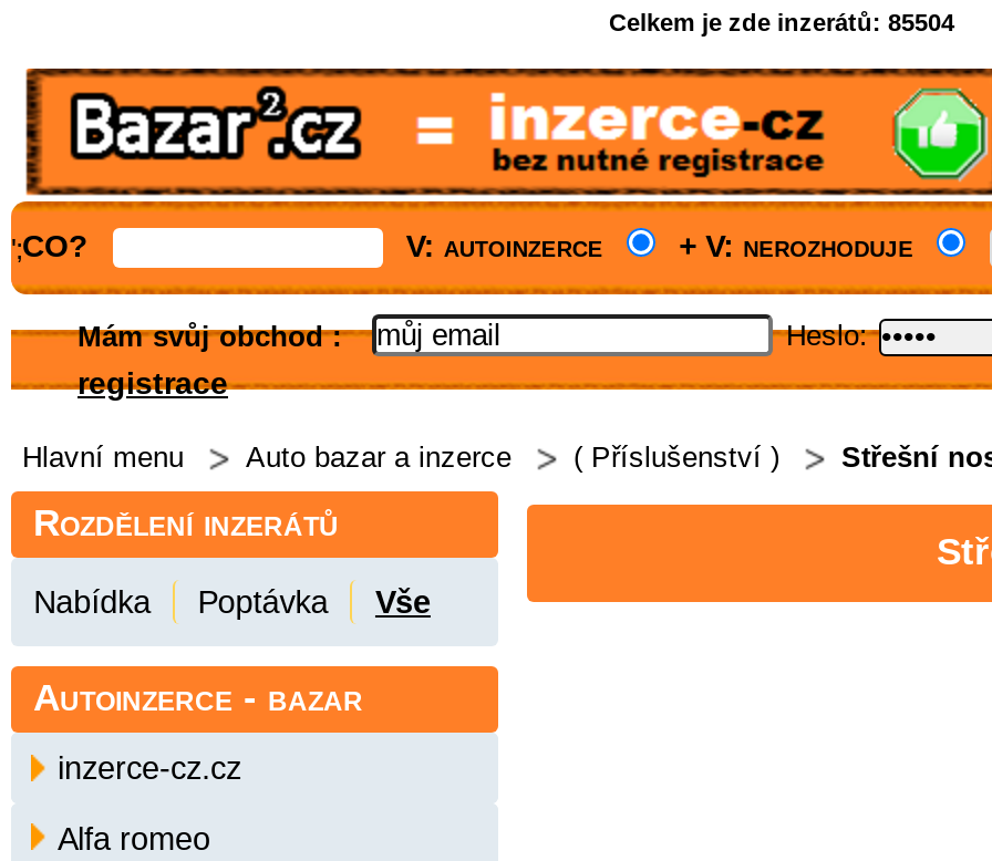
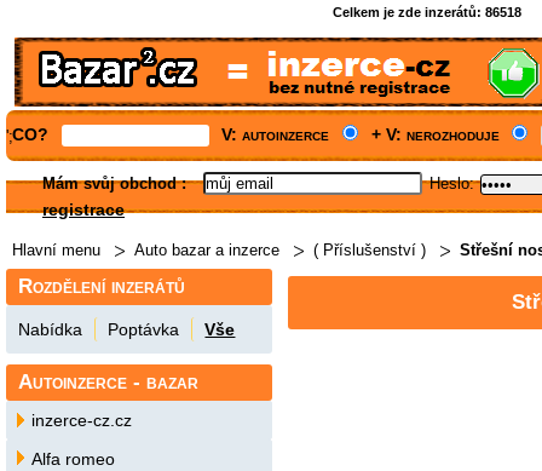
[609,9,954,35] Celkem je zde inzerátů: 85504 -> [333,5,521,19] Celkem je zde inzerátů: 86518

